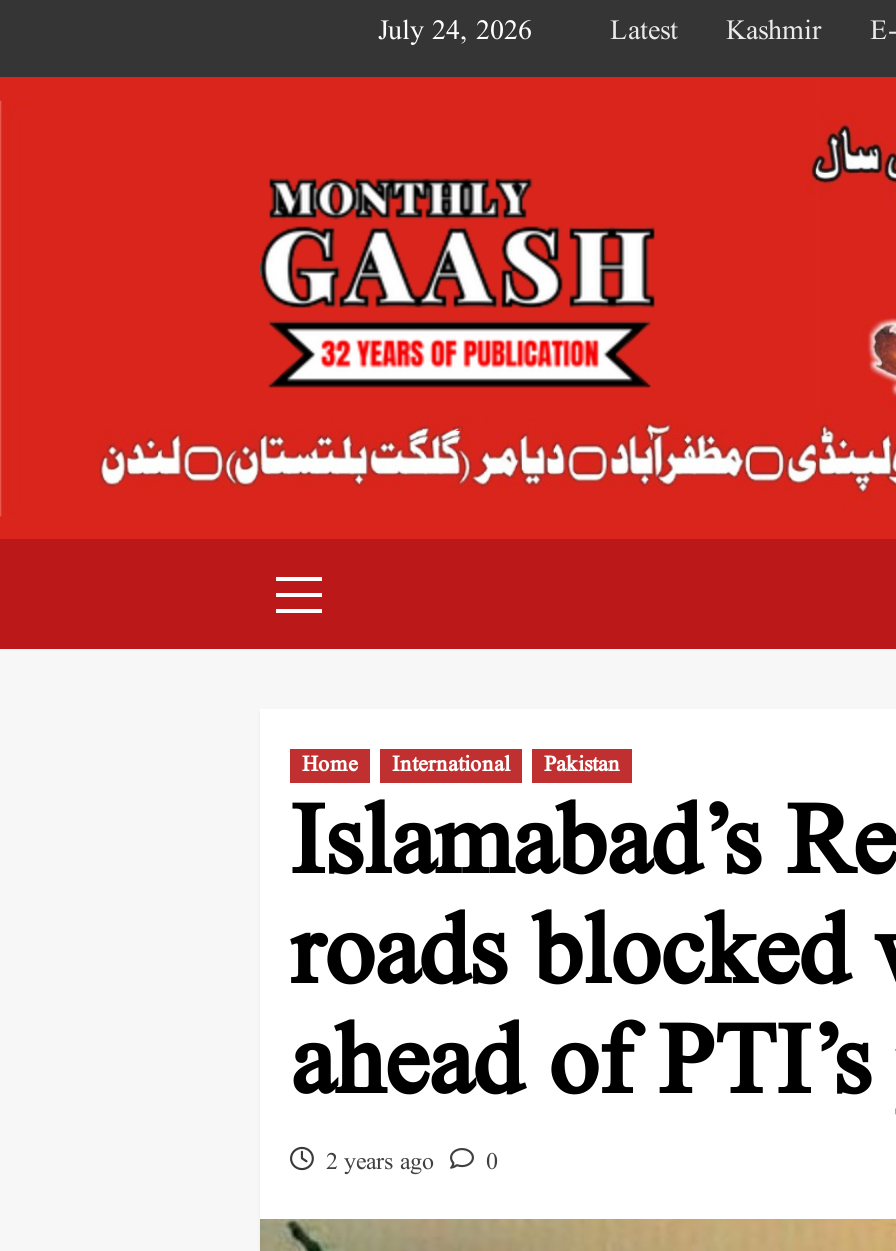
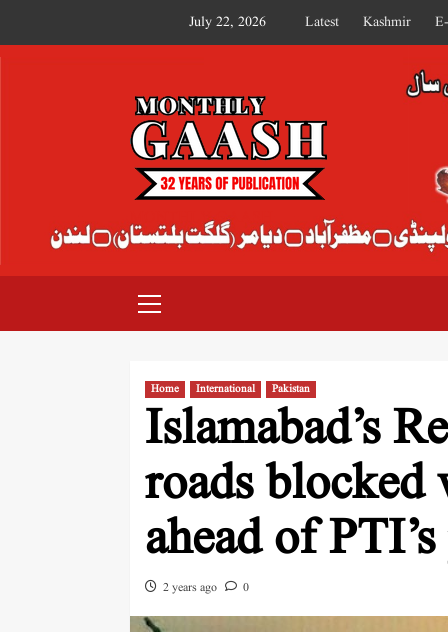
[378,11,532,51] July 24, 2026 -> [189,12,266,32] July 22, 2026

